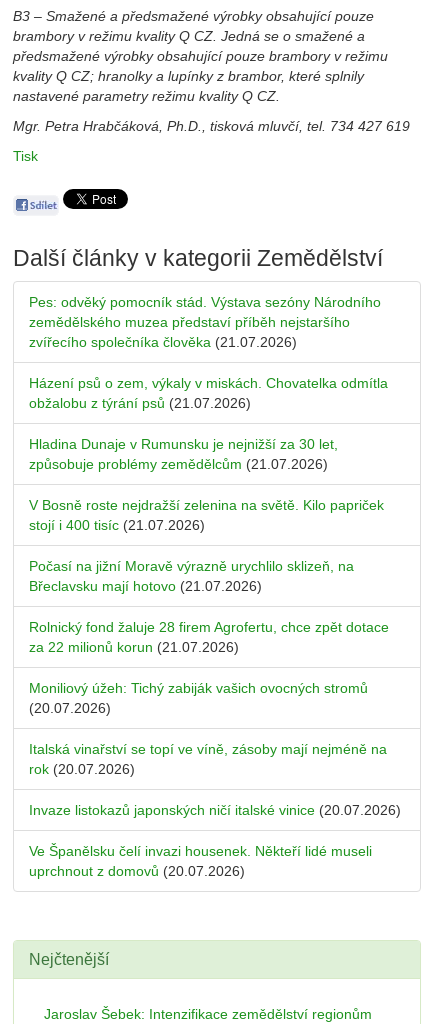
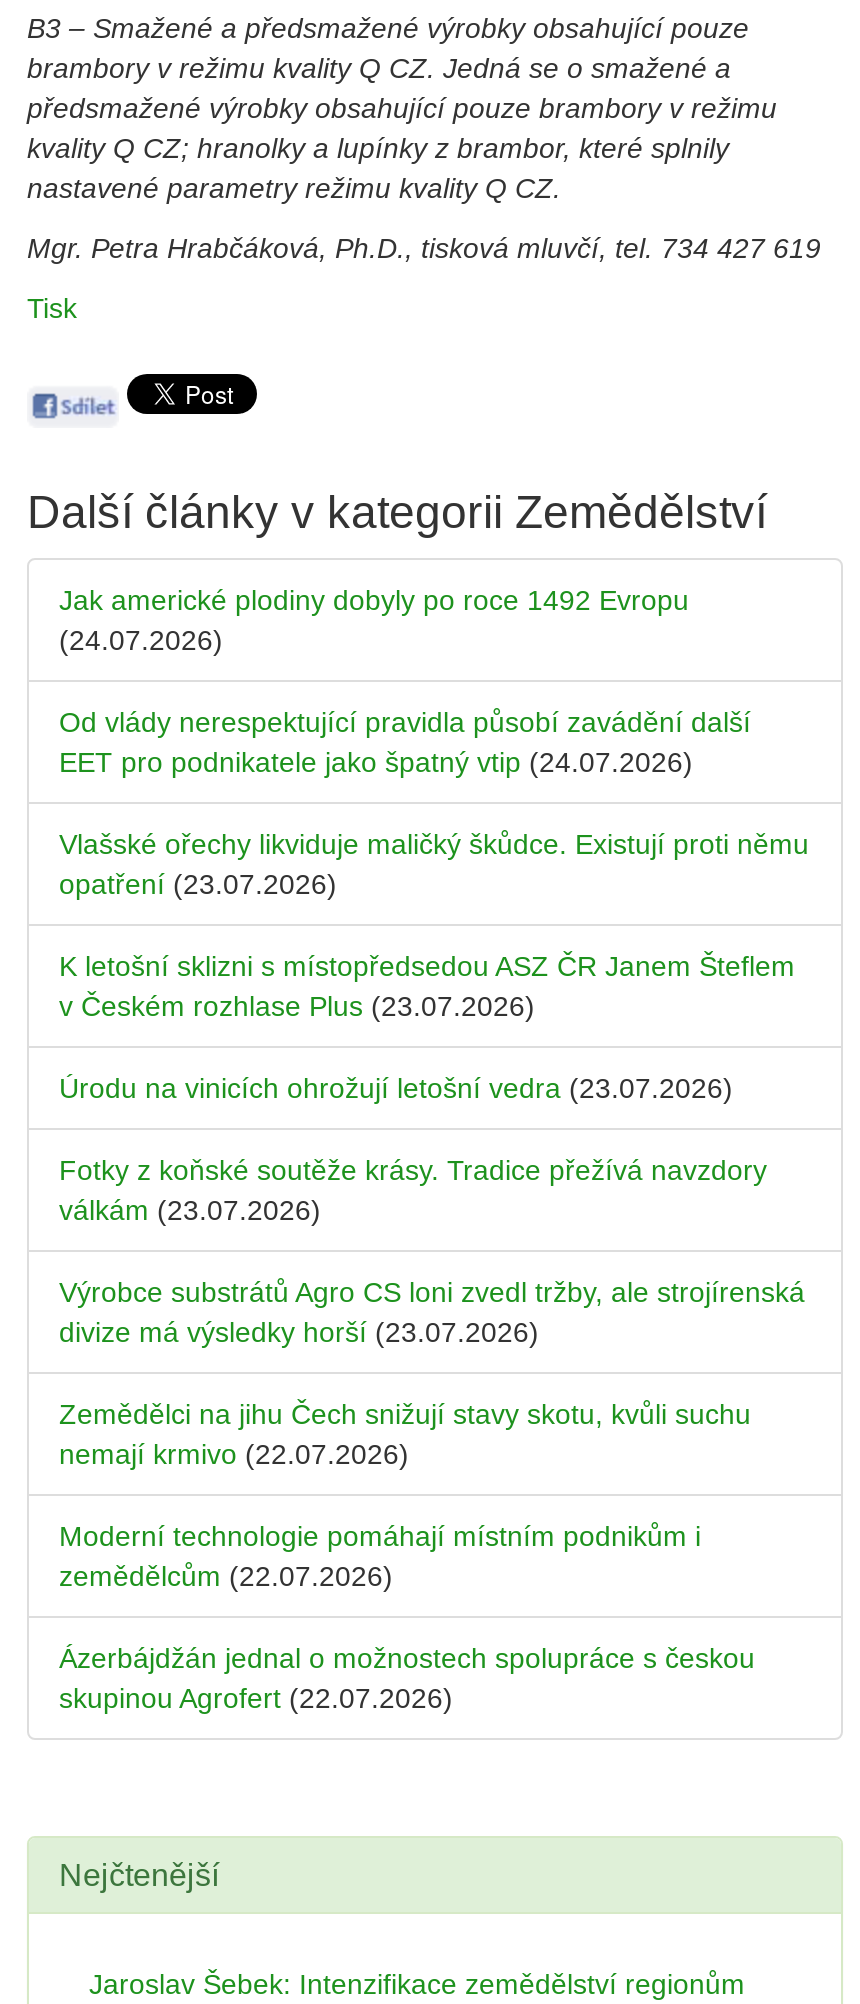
[29,294,381,350] Pes: odvěký pomocník stád. Výstava sezóny Národního | zemědělského muzea představí příběh nejstaršího | zvířecího společníka člověka (21.07.2026) -> [59,585,689,657] Jak americké plodiny dobyly po roce 1492 Evropu | (24.07.2026)
[29,375,388,411] Házení psů o zem, výkaly v miskách. Chovatelka odmítla | obžalobu z týrání psů (21.07.2026) -> [59,707,751,779] Od vlády nerespektující pravidla působí zavádění další | EET pro podnikatele jako špatný vtip (24.07.2026)
[29,436,338,472] Hladina Dunaje v Rumunsku je nejnižší za 30 let, | způsobuje problémy zemědělcům (21.07.2026) -> [59,829,809,901] Vlašské ořechy likviduje maličký škůdce. Existují proti němu | opatření (23.07.2026)
[29,497,384,533] V Bosně roste nejdražší zelenina na světě. Kilo papriček | stojí i 400 tisíc (21.07.2026) -> [59,951,795,1023] K letošní sklizni s místopředsedou ASZ ČR Janem Šteflem | v Českém rozhlase Plus (23.07.2026)
[29,558,354,594] Počasí na jižní Moravě výrazně urychlilo sklizeň, na | Břeclavsku mají hotovo (21.07.2026) -> [59,1073,733,1105] Úrodu na vinicích ohrožují letošní vedra (23.07.2026)
[29,619,389,655] Rolnický fond žaluje 28 firem Agrofertu, chce zpět dotace | za 22 milionů korun (21.07.2026) -> [59,1155,767,1227] Fotky z koňské soutěže krásy. Tradice přežívá navzdory | válkám (23.07.2026)
[29,680,368,716] Moniliový úžeh: Tichý zabiják vašich ovocných stromů | (20.07.2026) -> [59,1277,805,1349] Výrobce substrátů Agro CS loni zvedl tržby, ale strojírenská | divize má výsledky horší (23.07.2026)
[29,741,387,777] Italská vinařství se topí ve víně, zásoby mají nejméně na | rok (20.07.2026) -> [59,1399,751,1471] Zemědělci na jihu Čech snižují stavy skotu, kvůli suchu | nemají krmivo (22.07.2026)
[29,802,401,818] Invaze listokazů japonských ničí italské vinice (20.07.2026) -> [59,1521,701,1593] Moderní technologie pomáhají místním podnikům i | zemědělcům (22.07.2026)
[29,843,372,879] Ve Španělsku čelí invazi housenek. Někteří lidé museli | uprchnout z domovů (20.07.2026) -> [59,1643,755,1715] Ázerbájdžán jednal o možnostech spolupráce s českou | skupinou Agrofert (22.07.2026)

